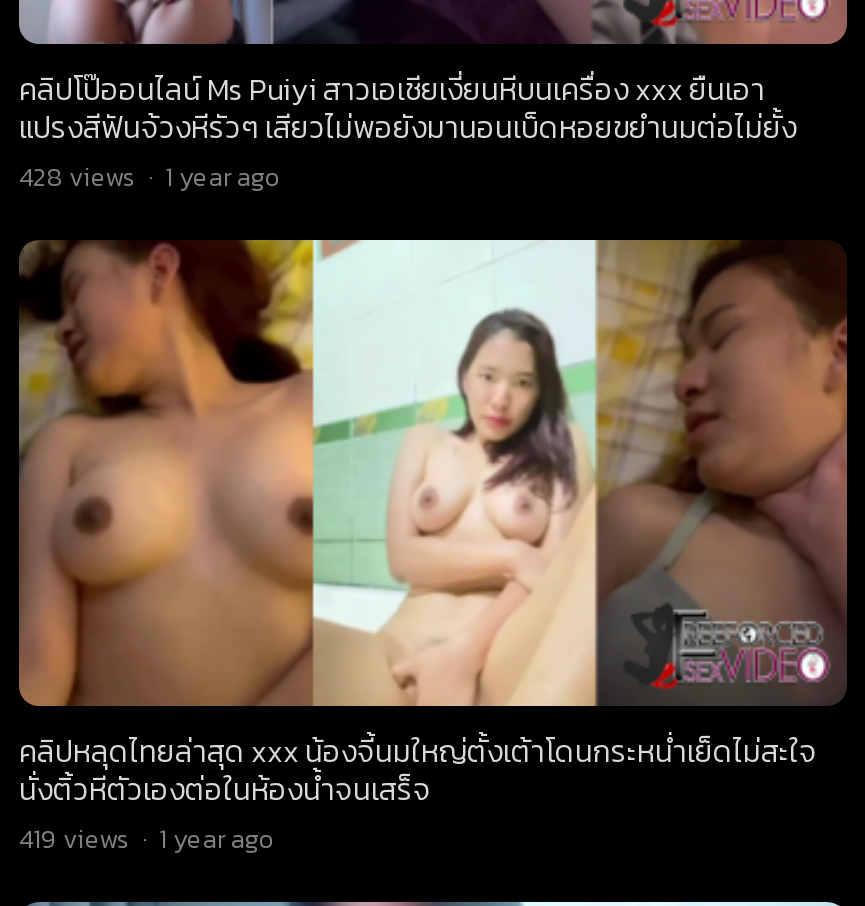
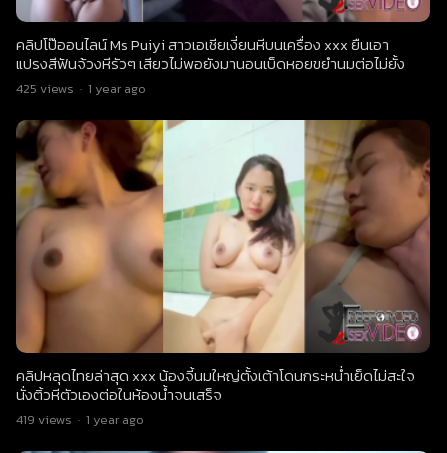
[19,158,281,196] 428 views · 1 year ago -> [16,79,146,98] 425 views · 1 year ago

